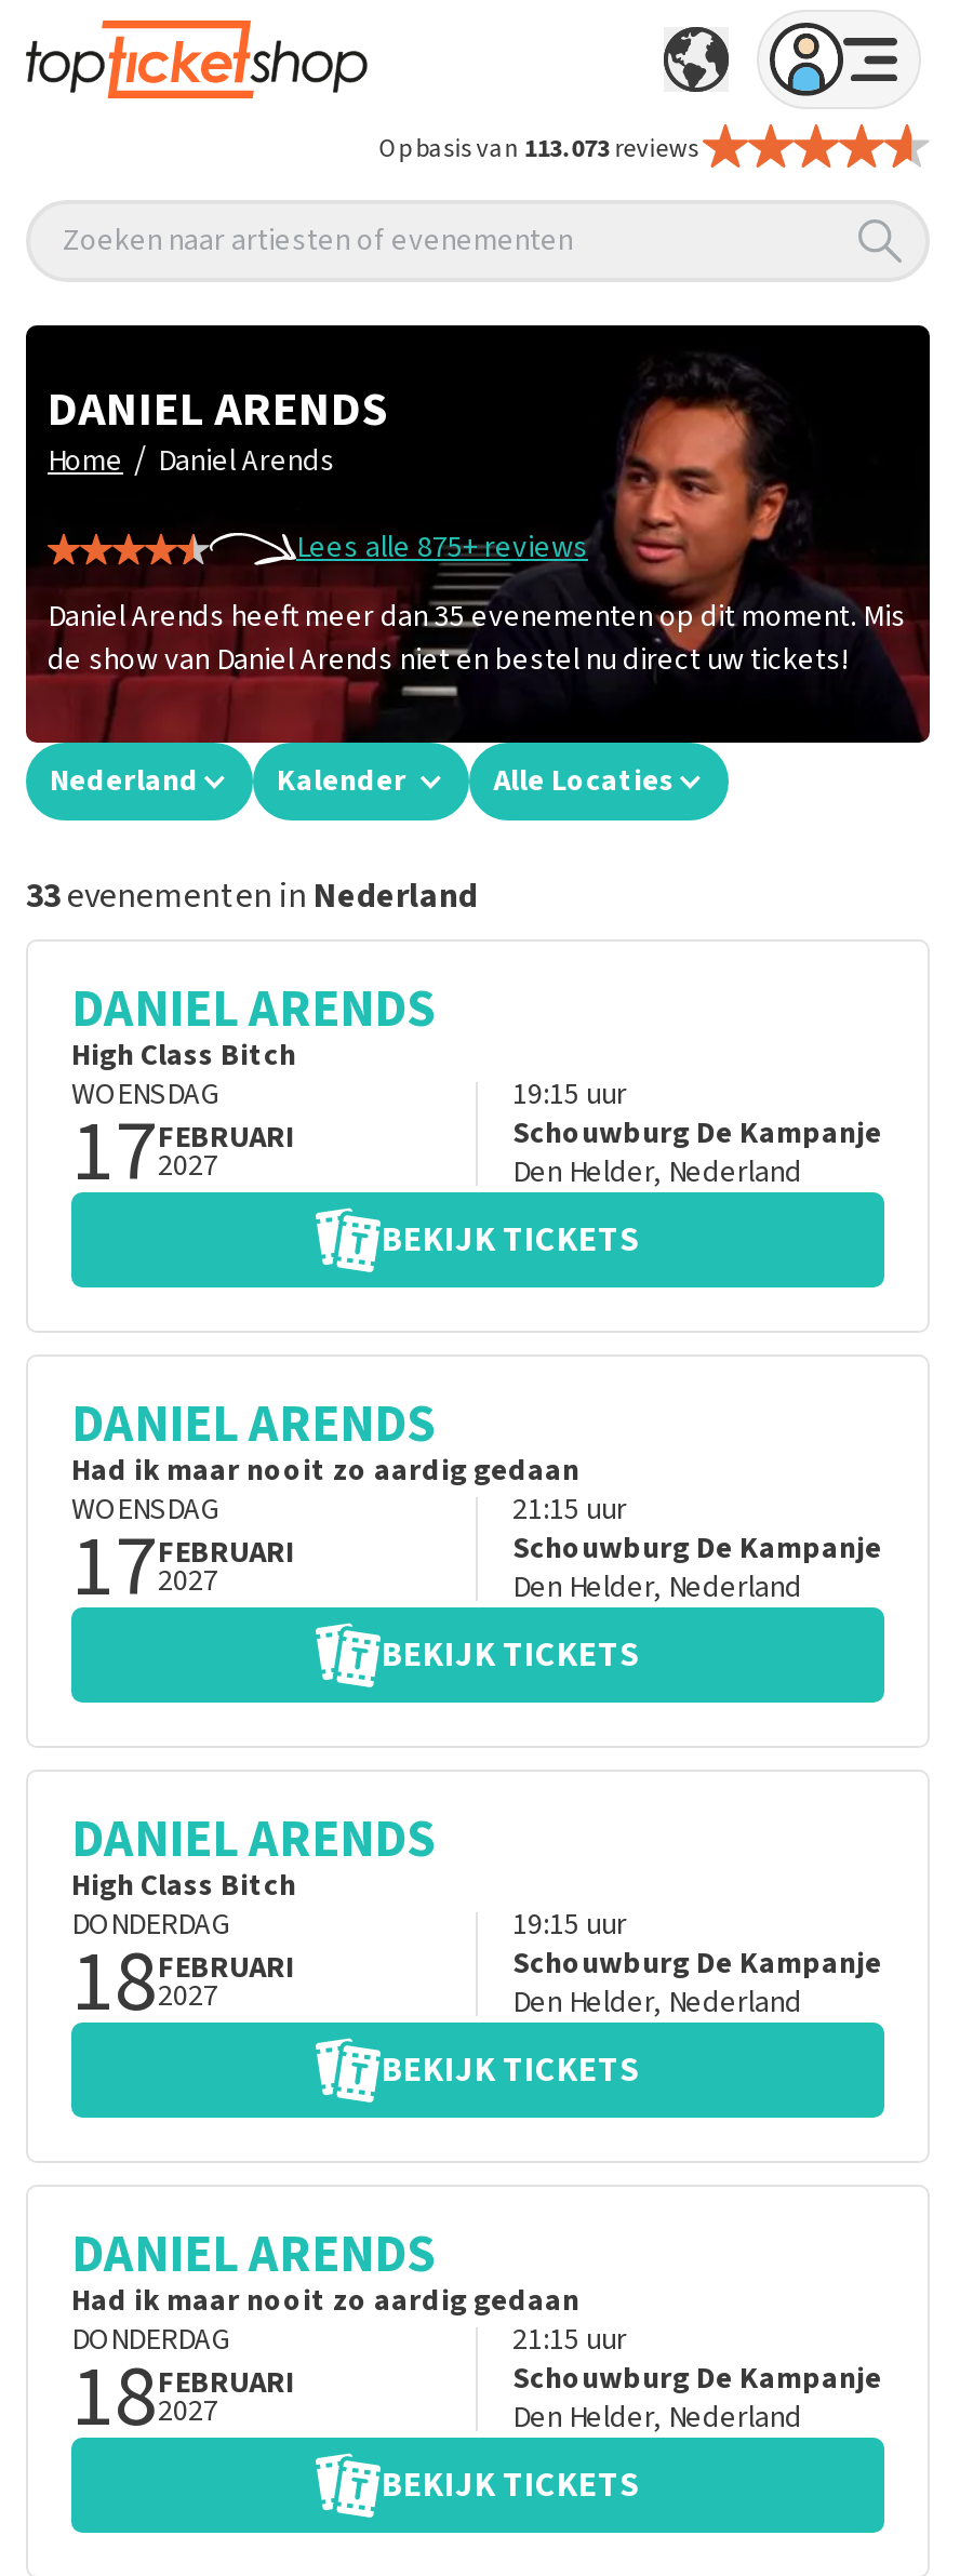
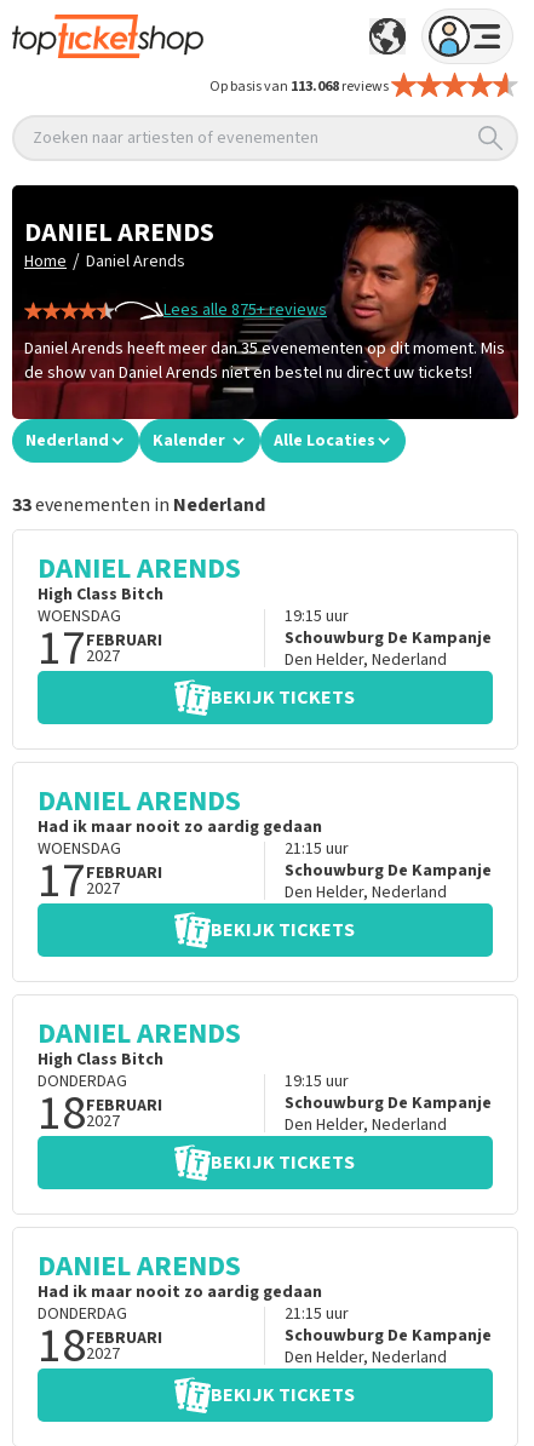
[379,131,699,168] Op basis van 113.073 reviews -> [210,76,389,97] Op basis van 113.068 reviews

